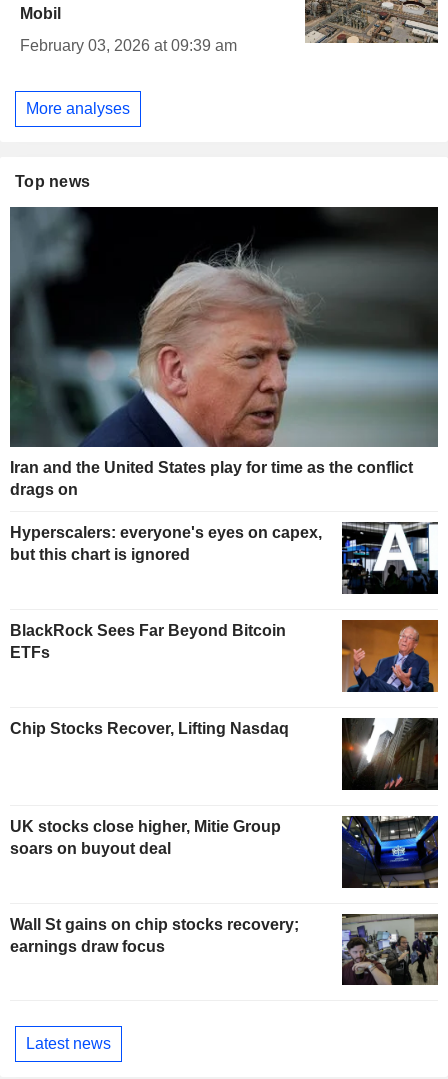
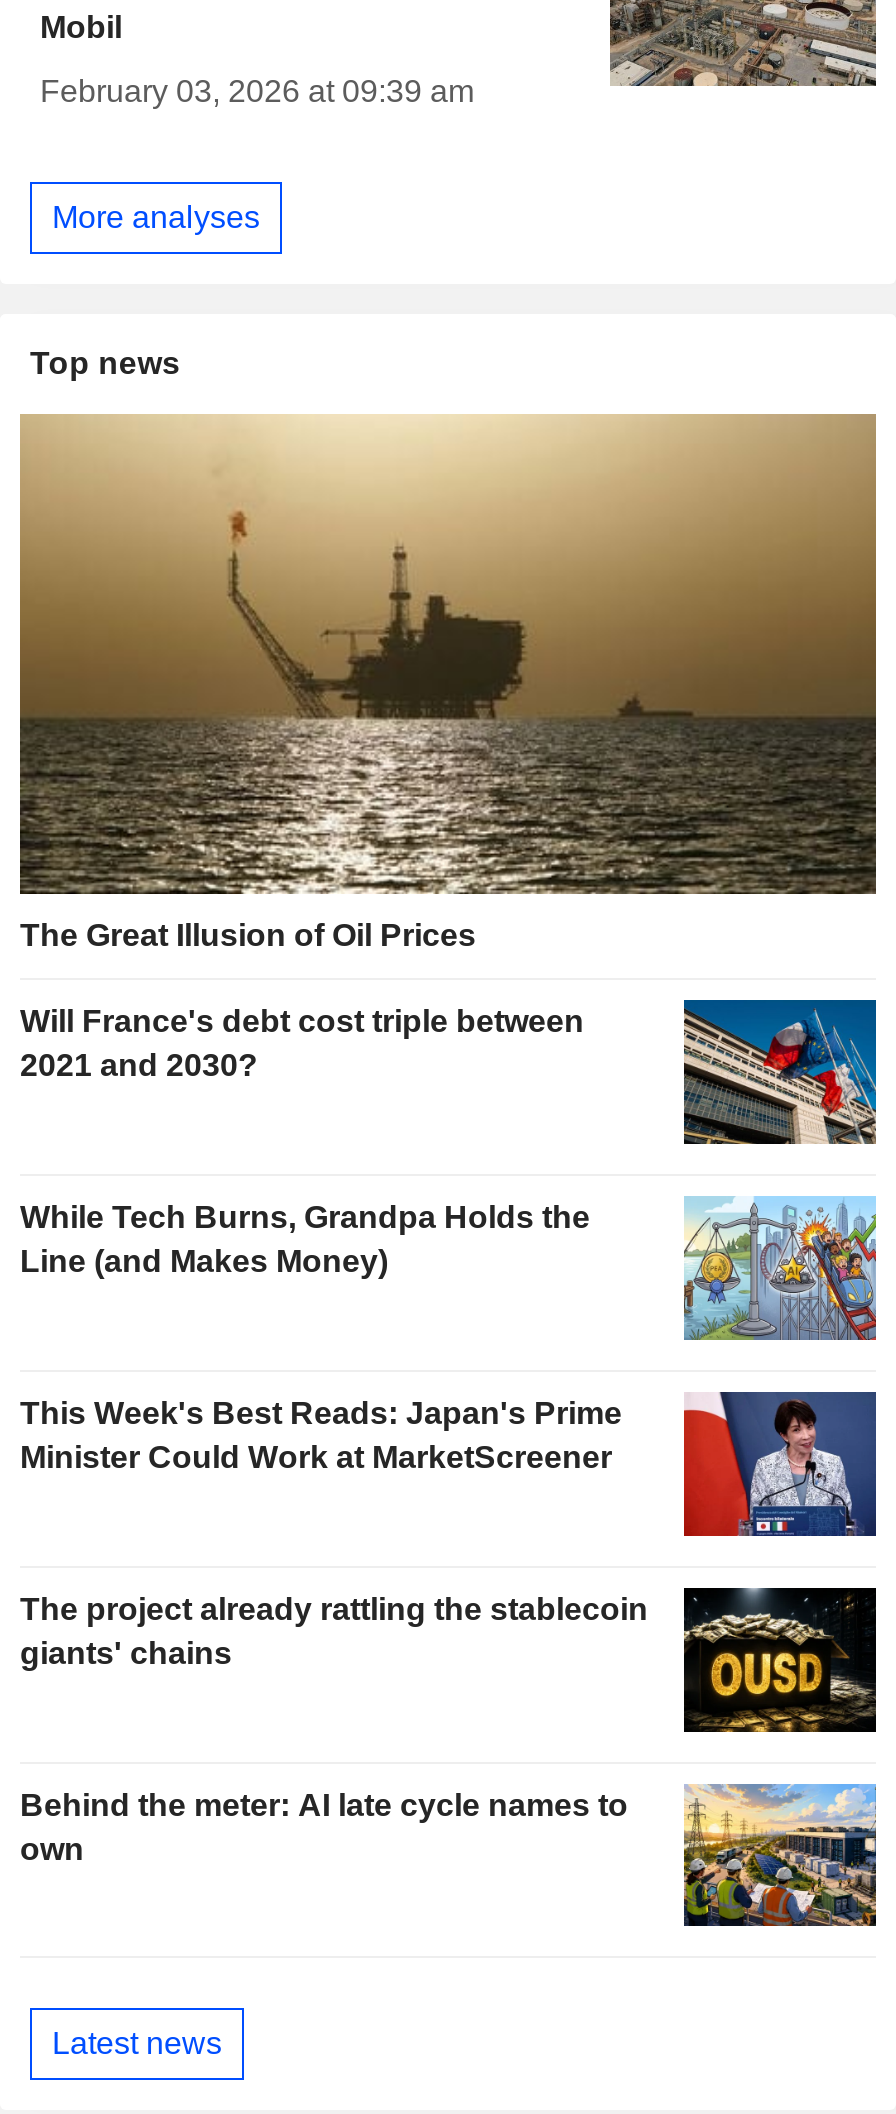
[9,206,439,498] [image] | Iran and the United States play for time as the conflict | drags on -> [18,412,878,953] [image] | The Great Illusion of Oil Prices
[10,524,322,563] Hyperscalers: everyone's eyes on capex, | but this chart is ignored -> [20,1005,584,1083] Will France's debt cost triple between | 2021 and 2030?
[342,521,439,595] [image] -> [682,998,878,1146] [image]
[10,622,286,661] BlackRock Sees Far Beyond Bitcoin | ETFs -> [20,1200,590,1278] While Tech Burns, Grandpa Holds the | Line (and Makes Money)
[341,619,439,693] [image] -> [682,1196,878,1342] [image]
[10,720,289,737] Chip Stocks Recover, Lifting Nasdaq -> [20,1396,622,1474] This Week's Best Reads: Japan's Prime | Minister Could Work at MarketScreener
[341,717,439,791] [image] -> [682,1390,878,1538] [image]
[10,818,281,857] UK stocks close higher, Mitie Group | soars on buyout deal -> [20,1591,648,1669] The project already rattling the stablecoin | giants' chains
[341,815,439,889] [image] -> [682,1586,878,1734] [image]
[10,915,299,954] Wall St gains on chip stocks recovery; | earnings draw focus -> [20,1787,628,1865] Behind the meter: AI late cycle names to | own
[341,913,438,985] [image] -> [682,1782,878,1928] [image]

